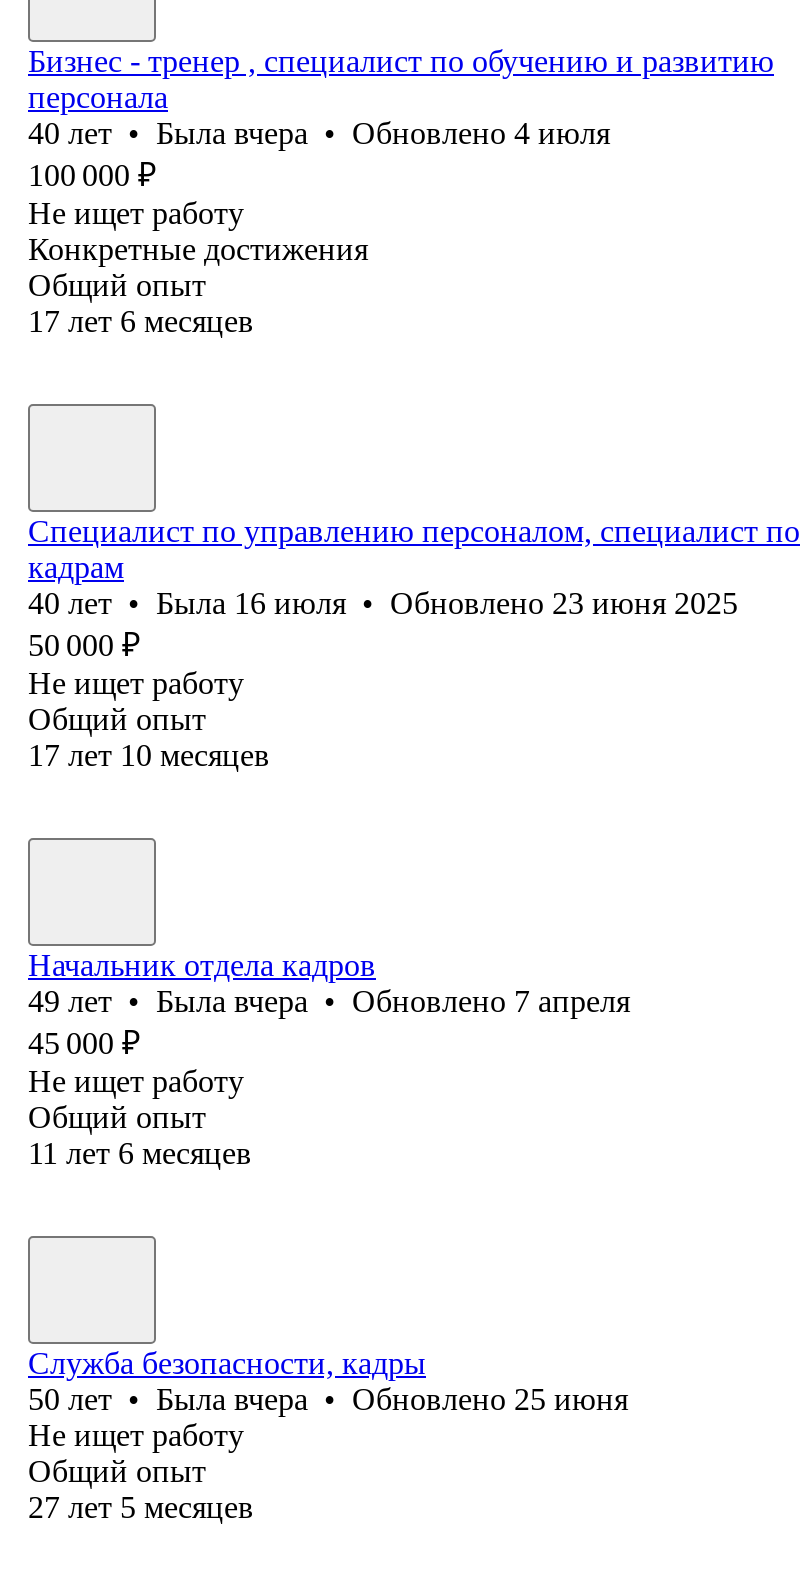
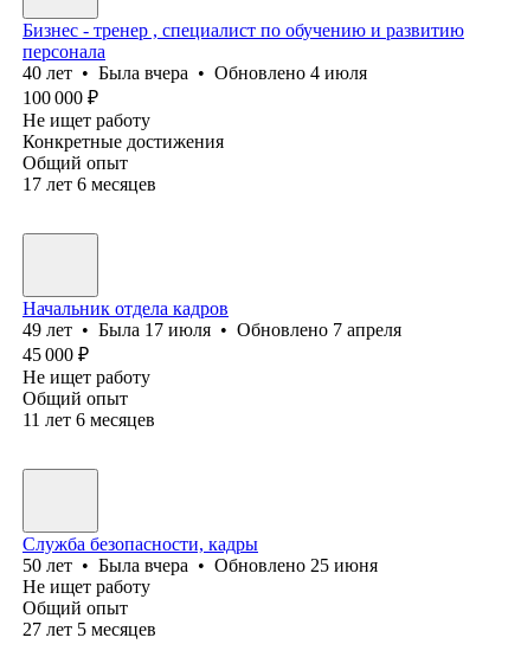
[28,514,800,772] Специалист по управлению персоналом, специалист по | кадрам | 40 лет • Была 16 июля • Обновлено 23 июня 2025 | 50 000 ₽ | Не ищет работу | Общий опыт | 17 лет 10 месяцев -> none
[28,984,630,1018] 49 лет • Была вчера • Обновлено 7 апреля -> [22,320,401,340] 49 лет • Была 17 июля • Обновлено 7 апреля

